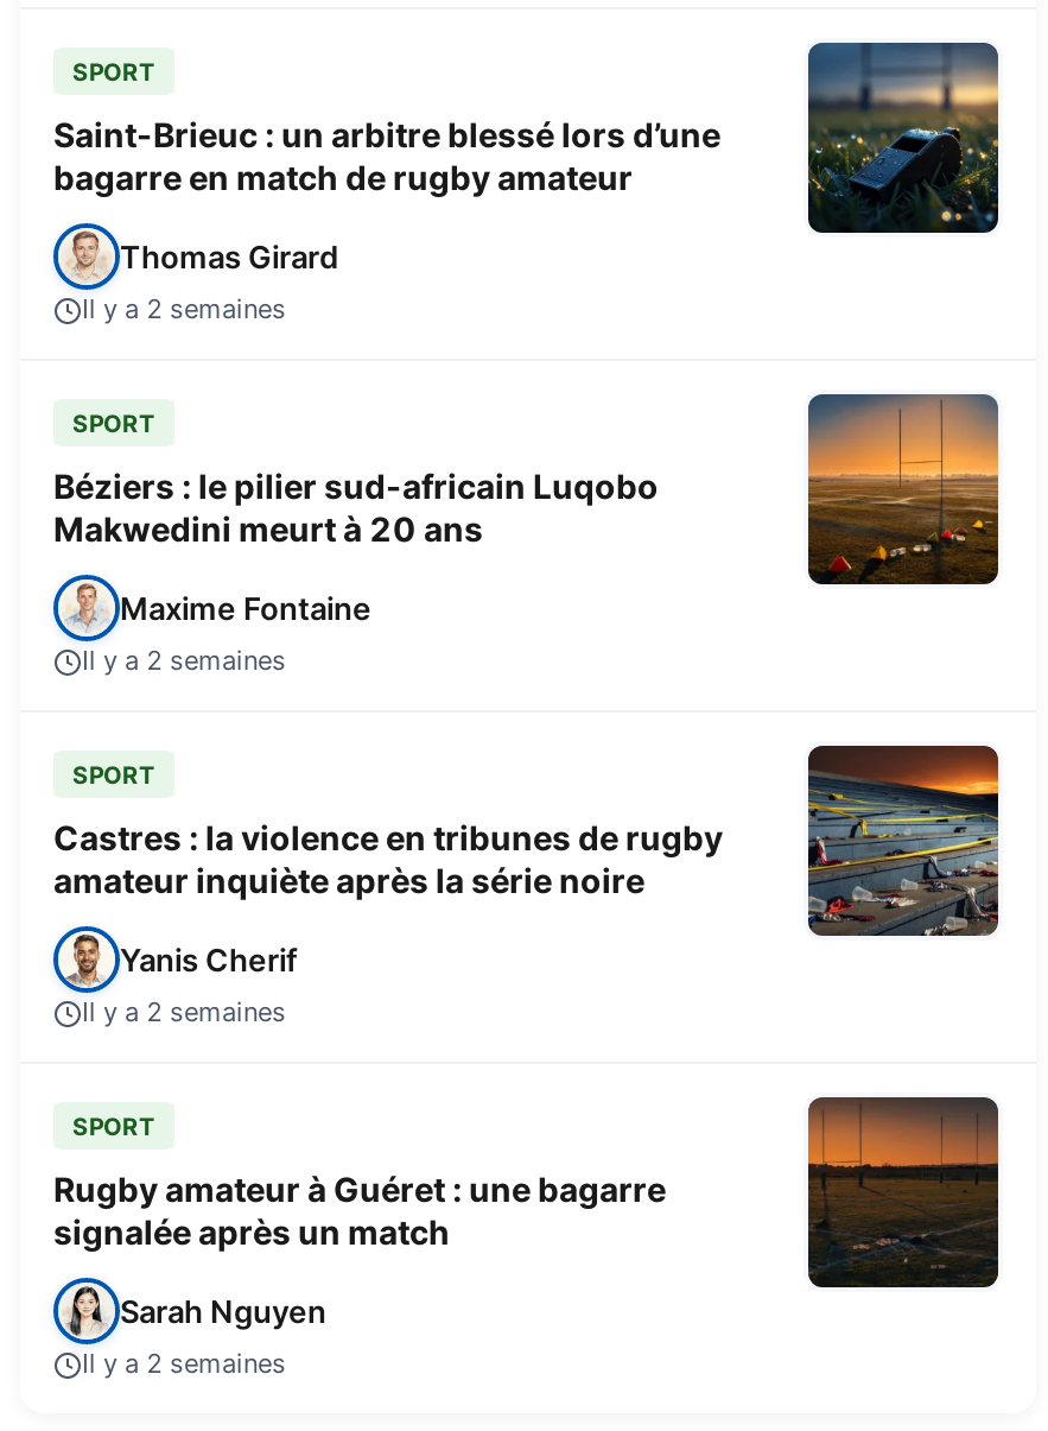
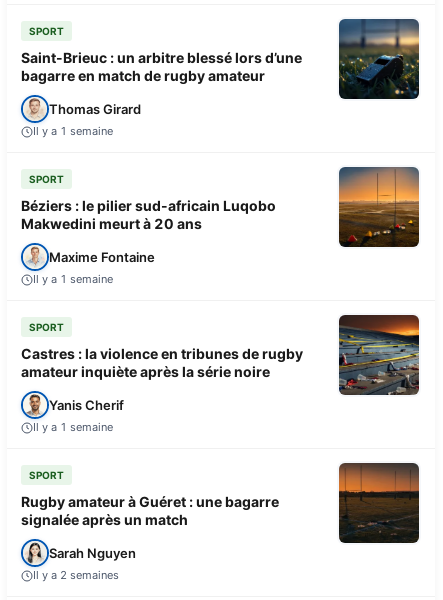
[82,293,286,326] Il y a 2 semaines -> [33,124,113,138] Il y a 1 semaine
[82,644,286,677] Il y a 2 semaines -> [33,272,113,286] Il y a 1 semaine
[82,996,286,1029] Il y a 2 semaines -> [33,420,113,434] Il y a 1 semaine

